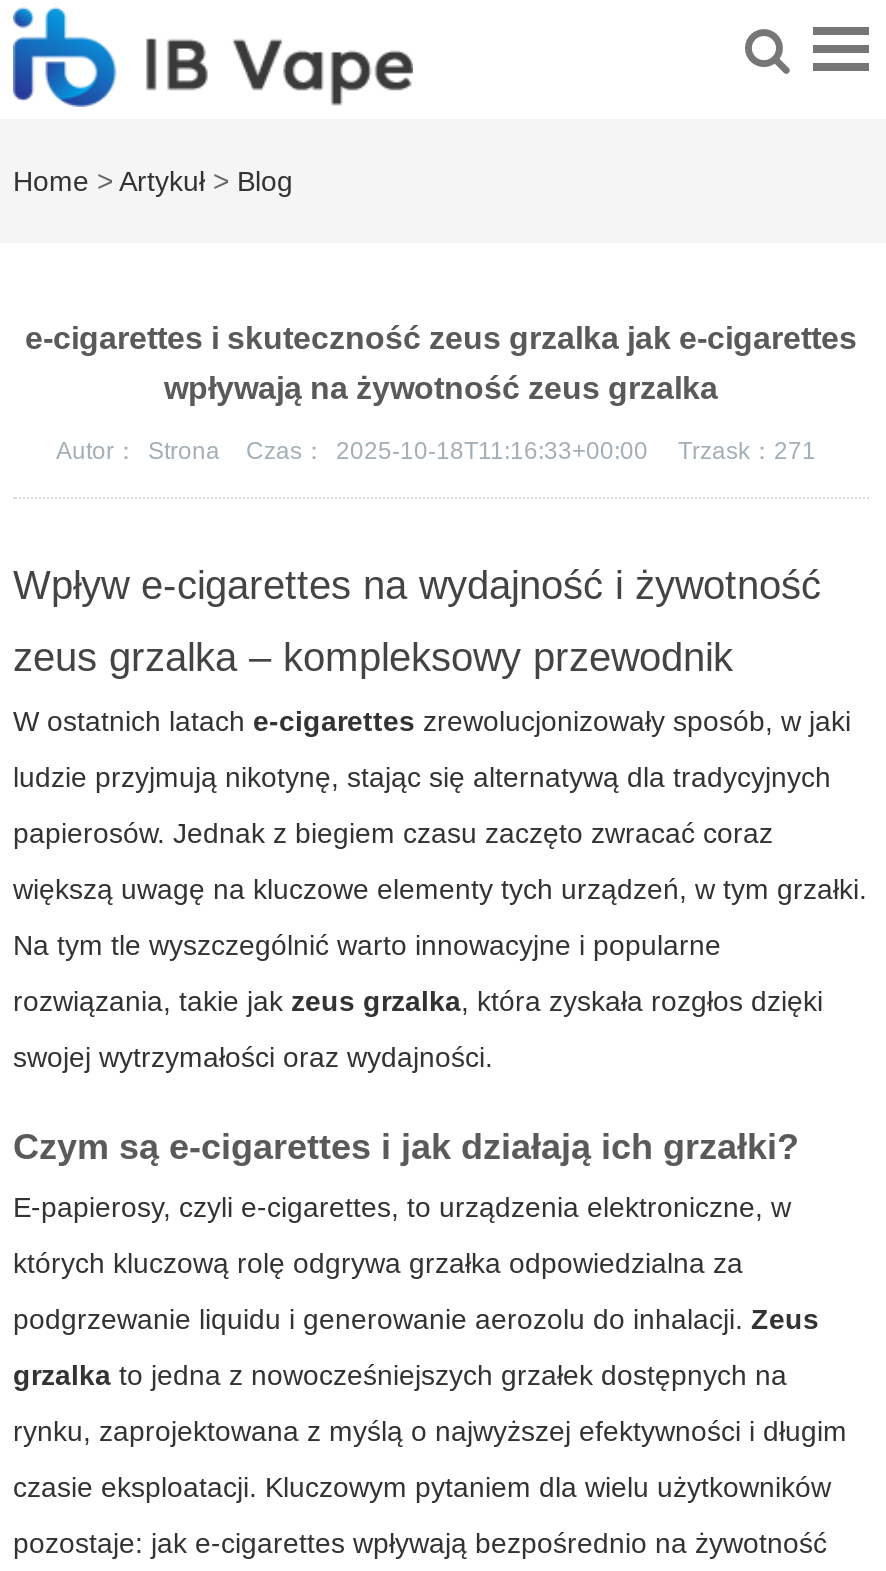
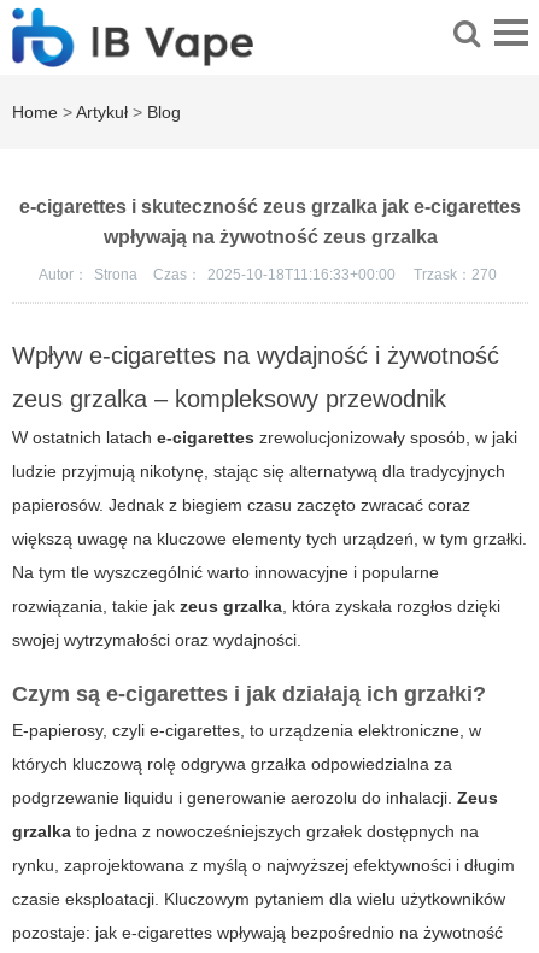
[56,438,816,466] Autor： Strona Czas： 2025-10-18T11:16:33+00:00 Trzask：271 -> [38,267,496,284] Autor： Strona Czas： 2025-10-18T11:16:33+00:00 Trzask：270

